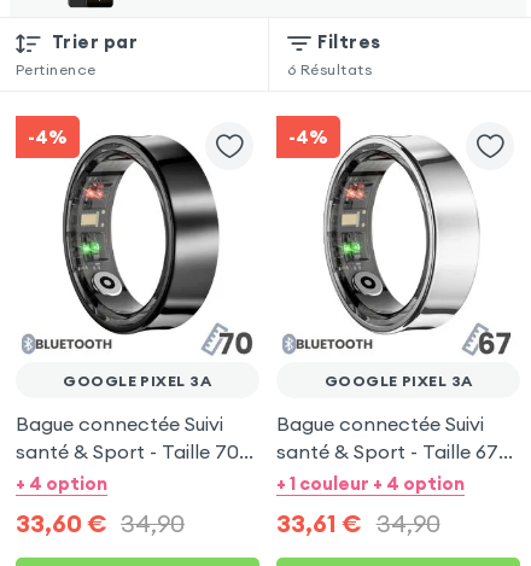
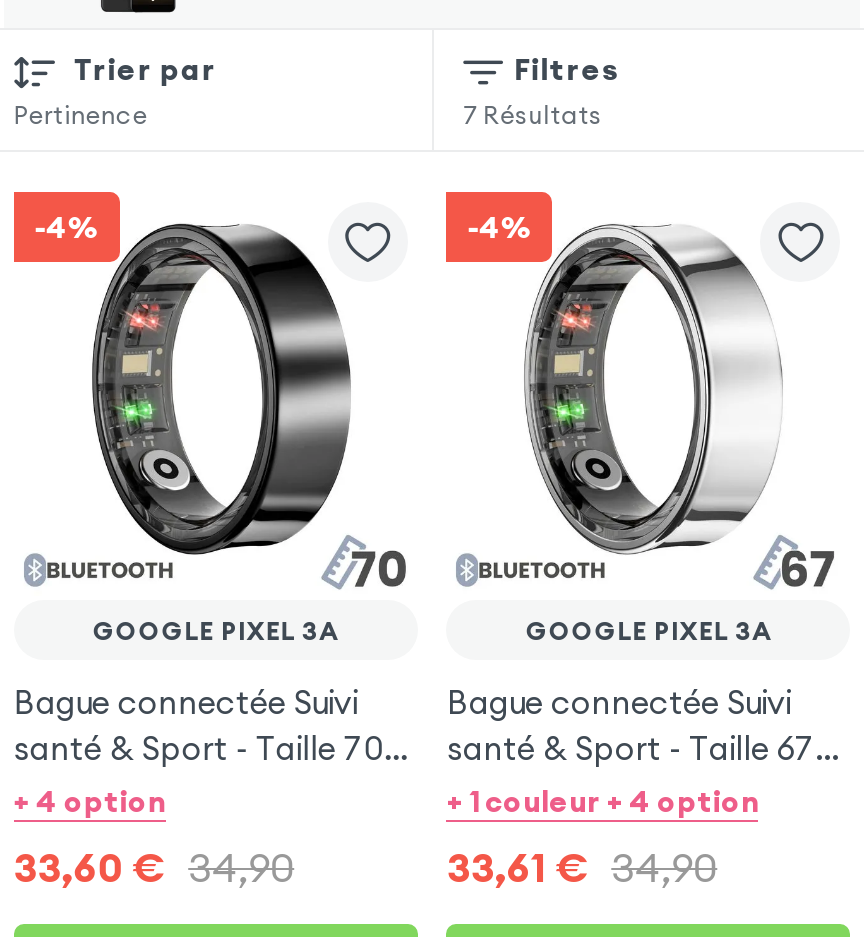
[287,60,372,78] 6 Résultats -> [463,100,602,130] 7 Résultats

